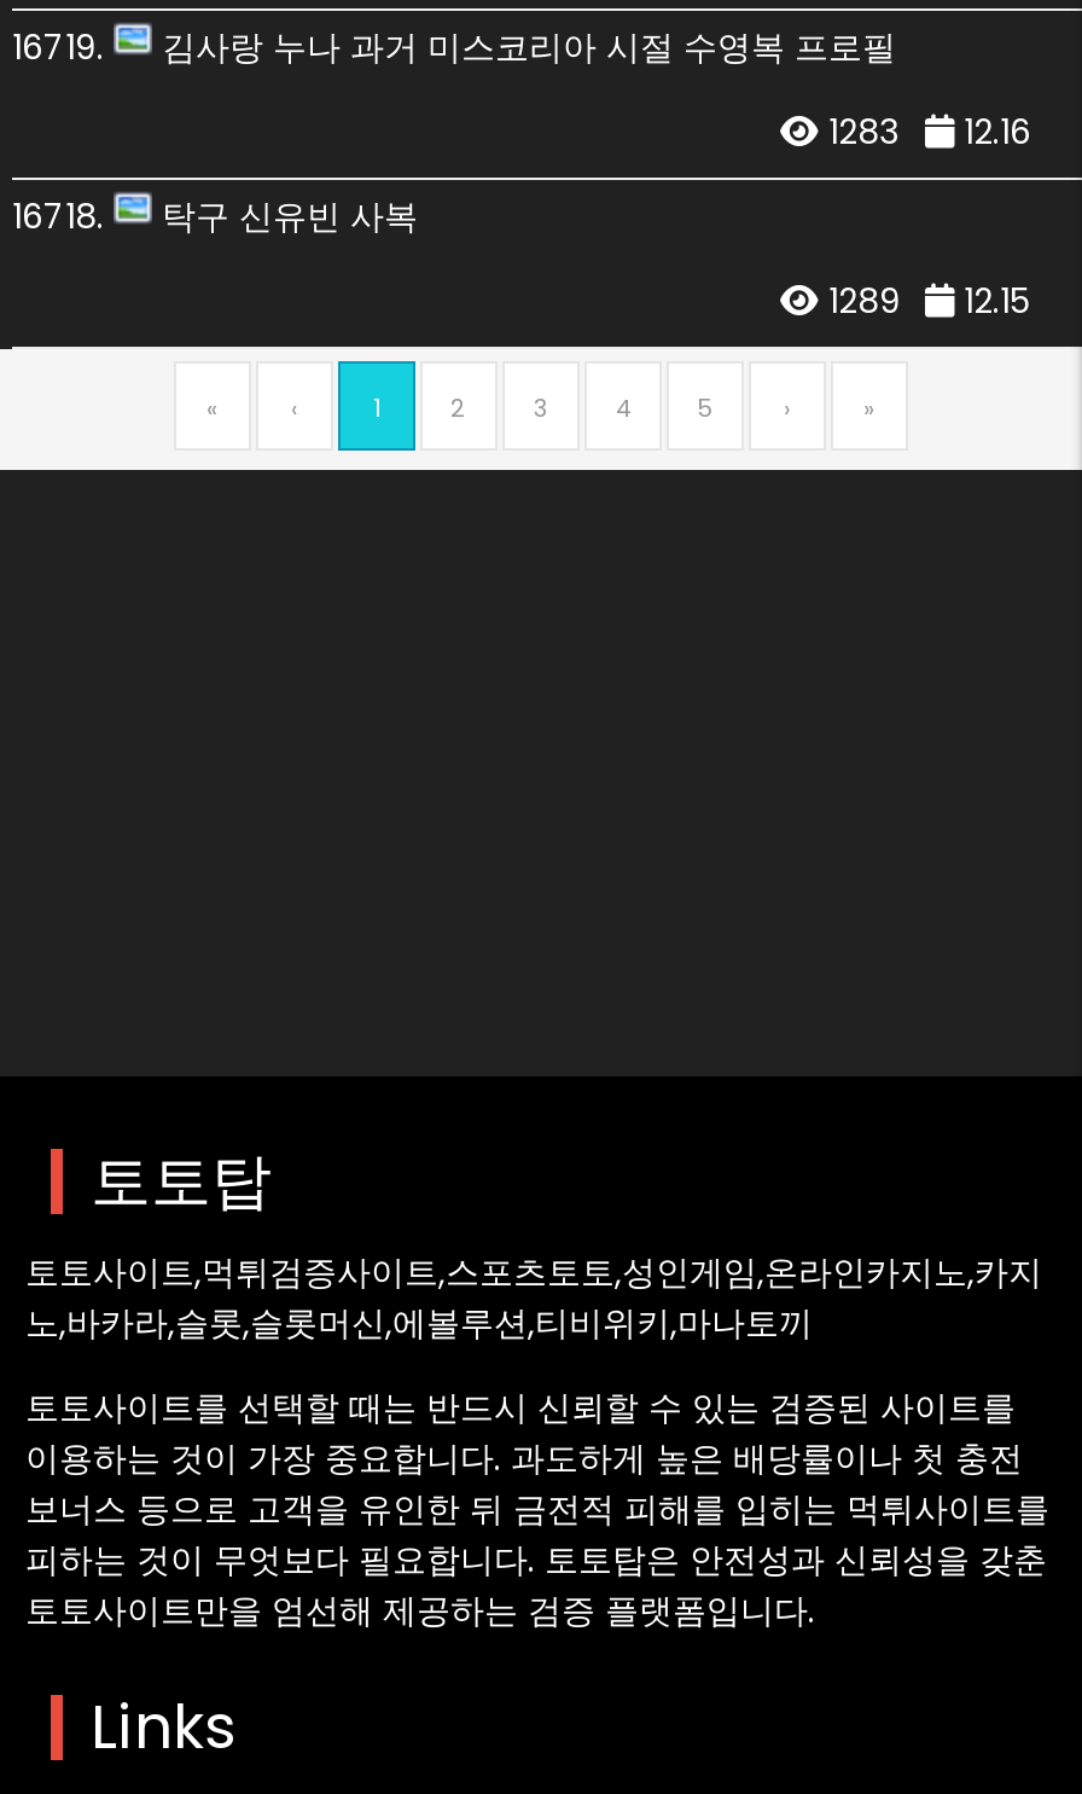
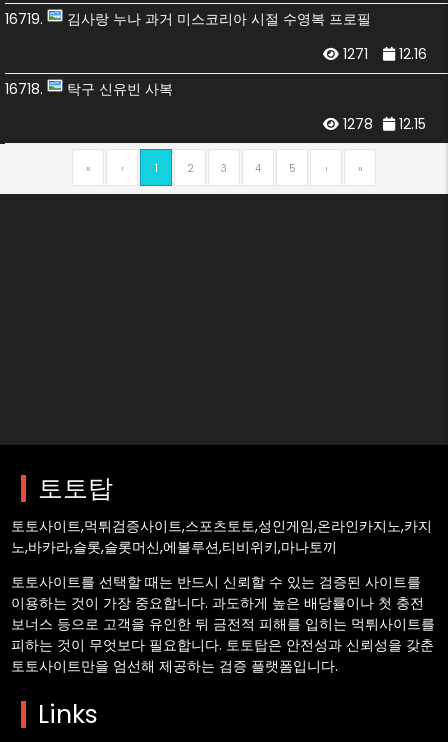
[819,107,1031,155] 1283 12.16 -> [339,44,427,64] 1271 12.16
[819,276,1029,324] 1289 12.15 -> [339,114,426,134] 1278 12.15

